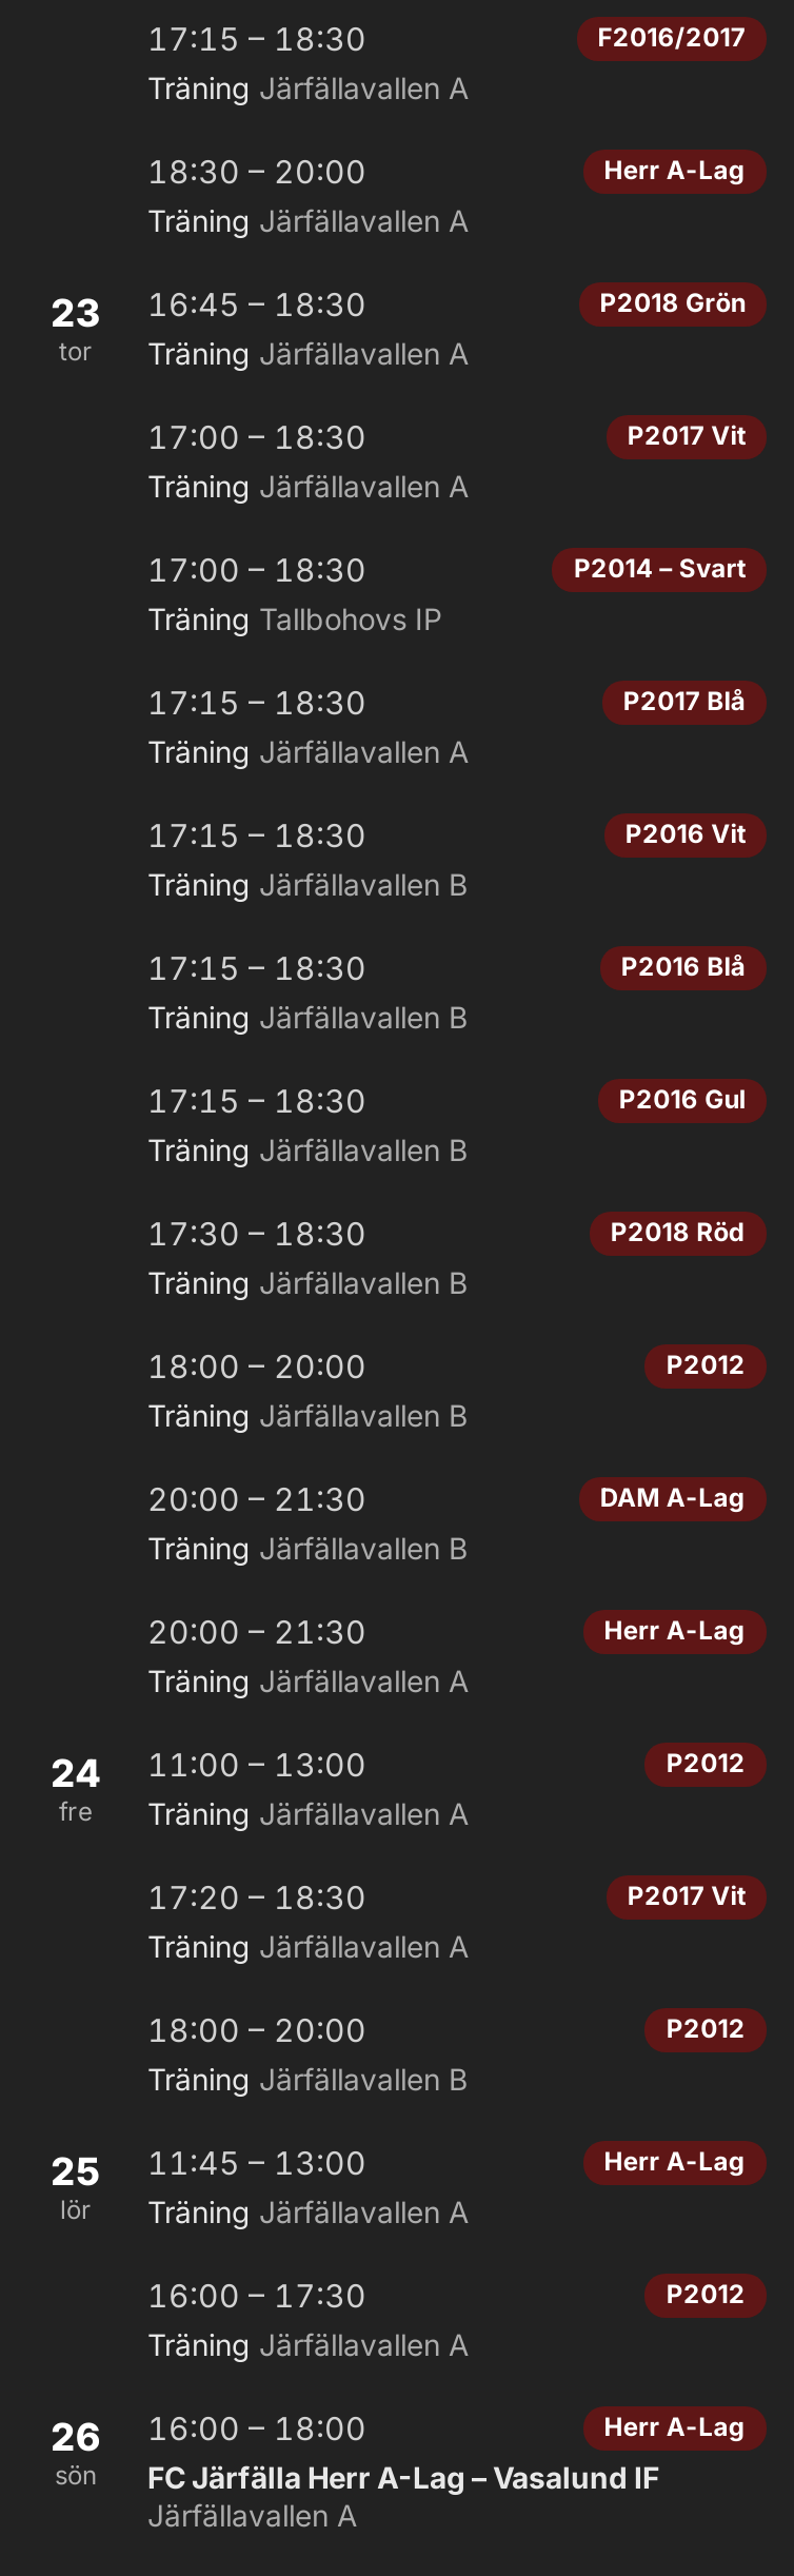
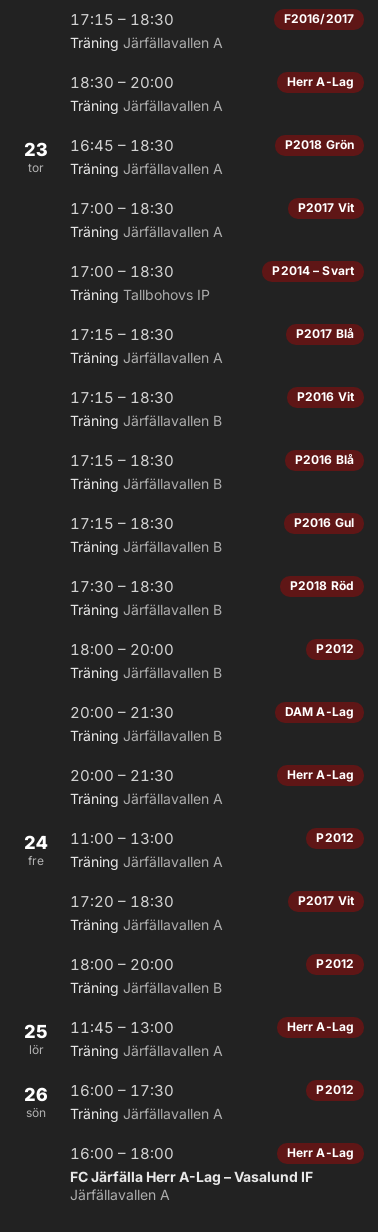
none -> [24,1084,48,1120] 26 | sön
[51,2415,101,2491] 26 | sön -> none

